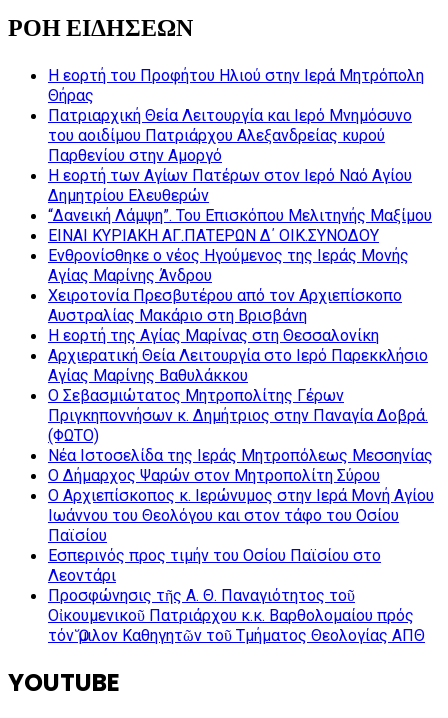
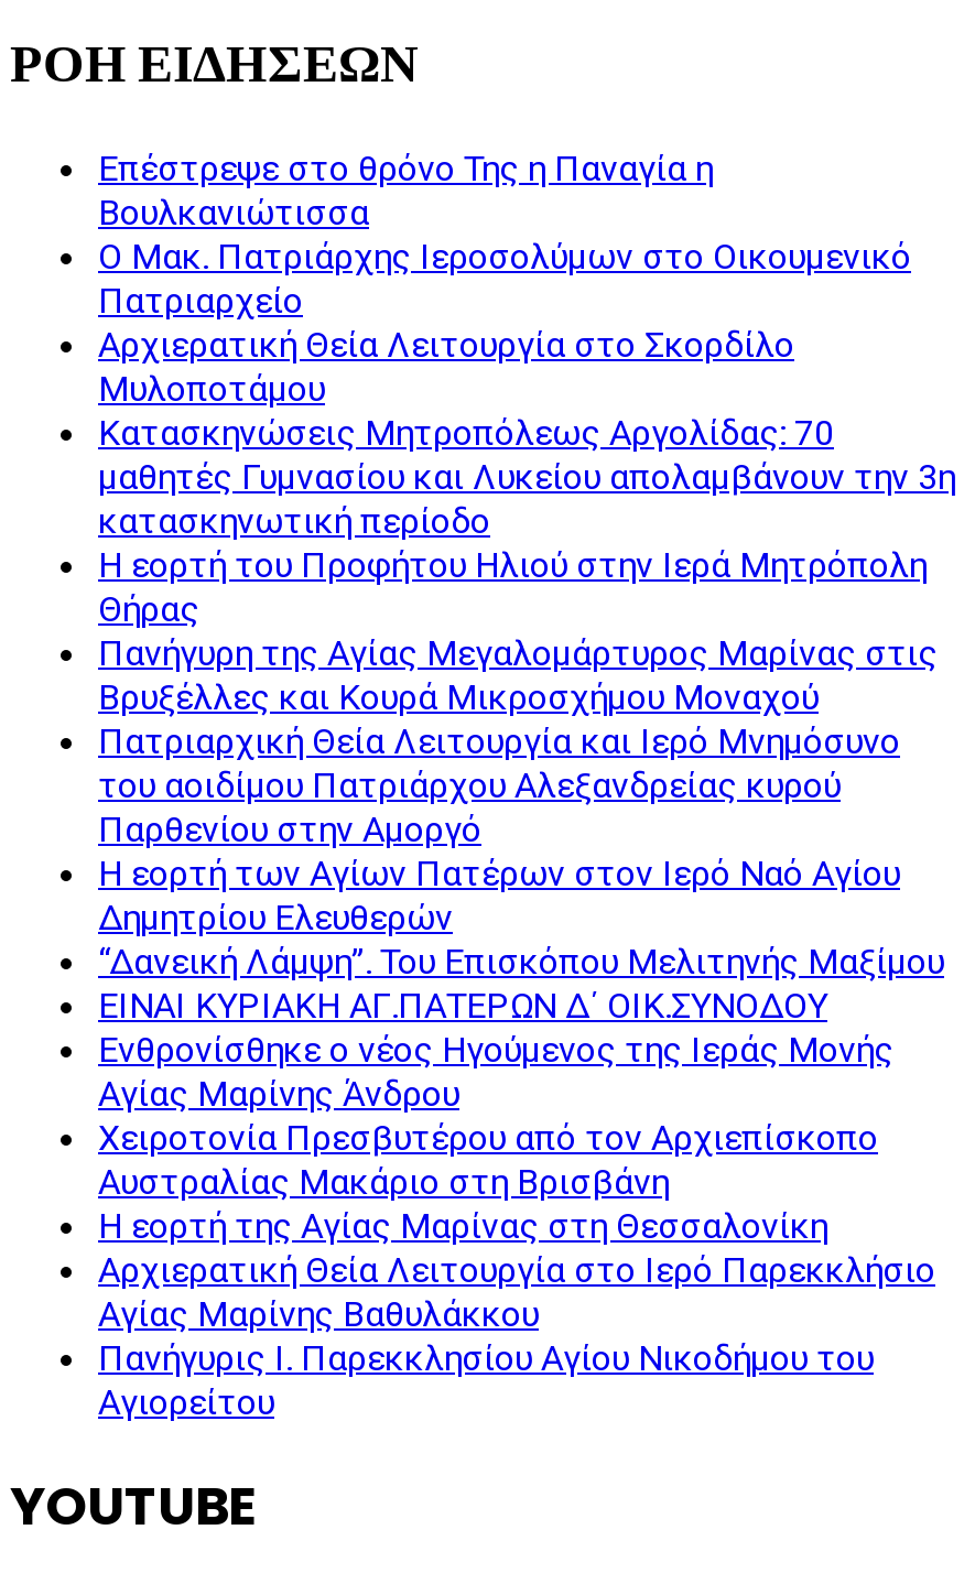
none -> [98,147,955,542] Επέστρεψε στο θρόνο Της η Παναγία η | Βουλκανιώτισσα | Ο Μακ. Πατριάρχης Ιεροσολύμων στο Οικουμενικό | Πατριαρχείο | Αρχιερατική Θεία Λειτουργία στο Σκορδίλο | Μυλοποτάμου | Κατασκηνώσεις Μητροπόλεως Αργολίδας: 70 | μαθητές Γυμνασίου και Λυκείου απολαμβάνουν την 3η | κατασκηνωτική περίοδο
moved [48,66,424,105] -> [98,544,927,630]: Η εορτή του Προφήτου Ηλιού στην Ιερά Μητρόπολη | Θήρας
none -> [98,632,938,718] Πανήγυρη της Αγίας Μεγαλομάρτυρος Μαρίνας στις | Βρυξέλλες και Κουρά Μικροσχήμου Μοναχού
moved [48,106,432,385] -> [98,720,944,1335]: Πατριαρχική Θεία Λειτουργία και Ιερό Μνημόσυνο | του αοιδίμου Πατριάρχου Αλεξανδρείας κυρού | Παρθενίου στην Αμοργό | ... | Αρχιερατική Θεία Λειτουργία στο Ιερό Παρεκκλήσιο | Αγίας Μαρίνης Βαθυλάκκου
[48,386,434,645] Ο Σεβασμιώτατος Μητροπολίτης Γέρων | Πριγκηποννήσων κ. Δημήτριος στην Παναγία Δοβρά. | (ΦΩΤΟ) | Νέα Ιστοσελίδα της Ιεράς Μητροπόλεως Μεσσηνίας | Ο Δήμαρχος Ψαρών στον Μητροπολίτη Σύρου | Ο Αρχιεπίσκοπος κ. Ιερώνυμος στην Ιερά Μονή Αγίου | Ιωάννου του Θεολόγου και στον τάφο του Οσίου | Παϊσίου | Εσπερινός προς τιμήν του Οσίου Παϊσίου στο | Λεοντάρι | Προσφώνησις τῆς Α. Θ. Παναγιότητος τοῦ | Οἰκουμενικοῦ Πατριάρχου κ.κ. Βαρθολομαίου πρός | τόν Ὅμιλον Καθηγητῶν τοῦ Τμήματος Θεολογίας ΑΠΘ -> [98,1337,874,1423] Πανήγυρις Ι. Παρεκκλησίου Αγίου Νικοδήμου του | Αγιορείτου

